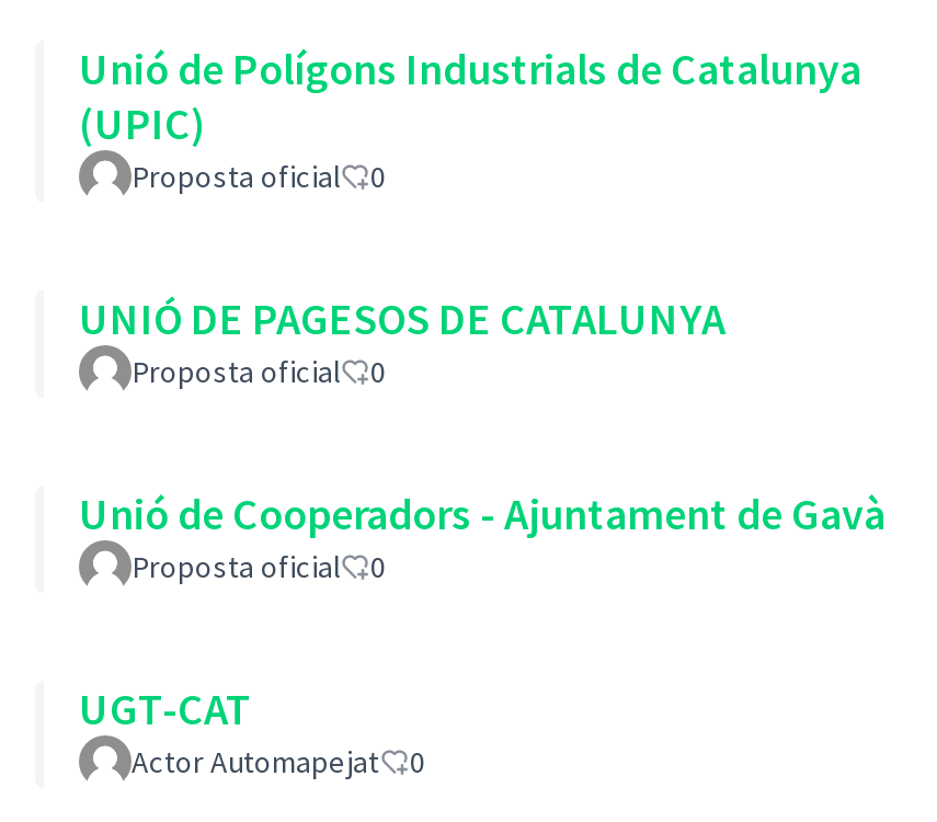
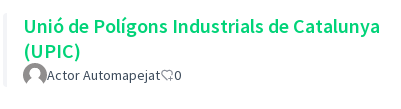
[79,157,885,735] Proposta oficial | 0 | UNIÓ DE PAGESOS DE CATALUNYA | Proposta oficial | 0 | Unió de Cooperadors - Ajuntament de Gavà | Proposta oficial | 0 | UGT-CAT -> none

